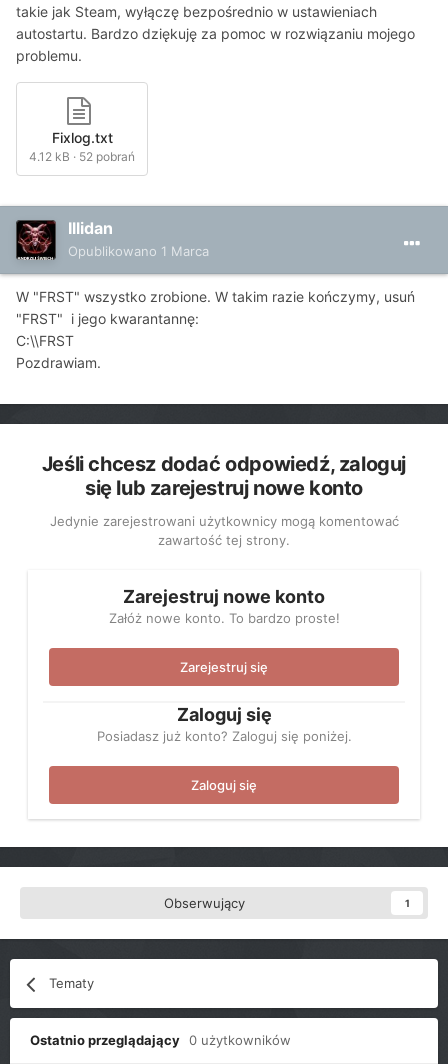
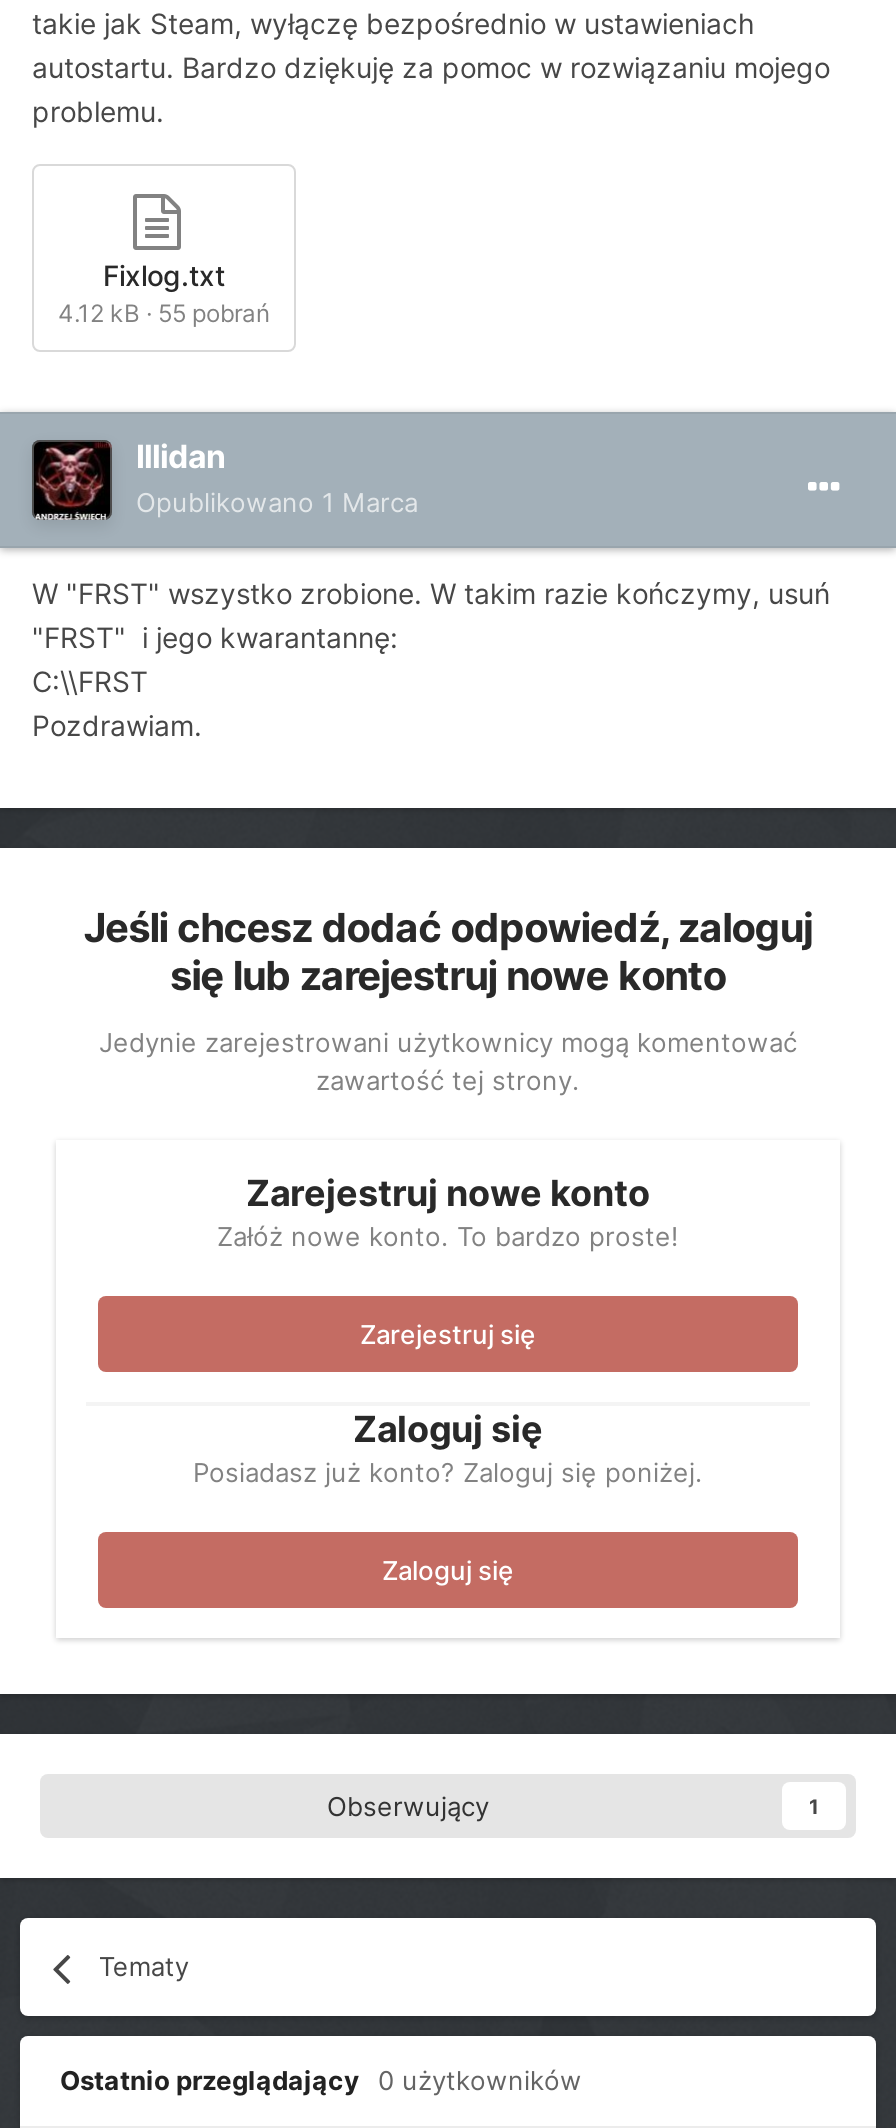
[29,149,135,164] 4.12 kB · 52 pobrań -> [58,298,270,328] 4.12 kB · 55 pobrań

